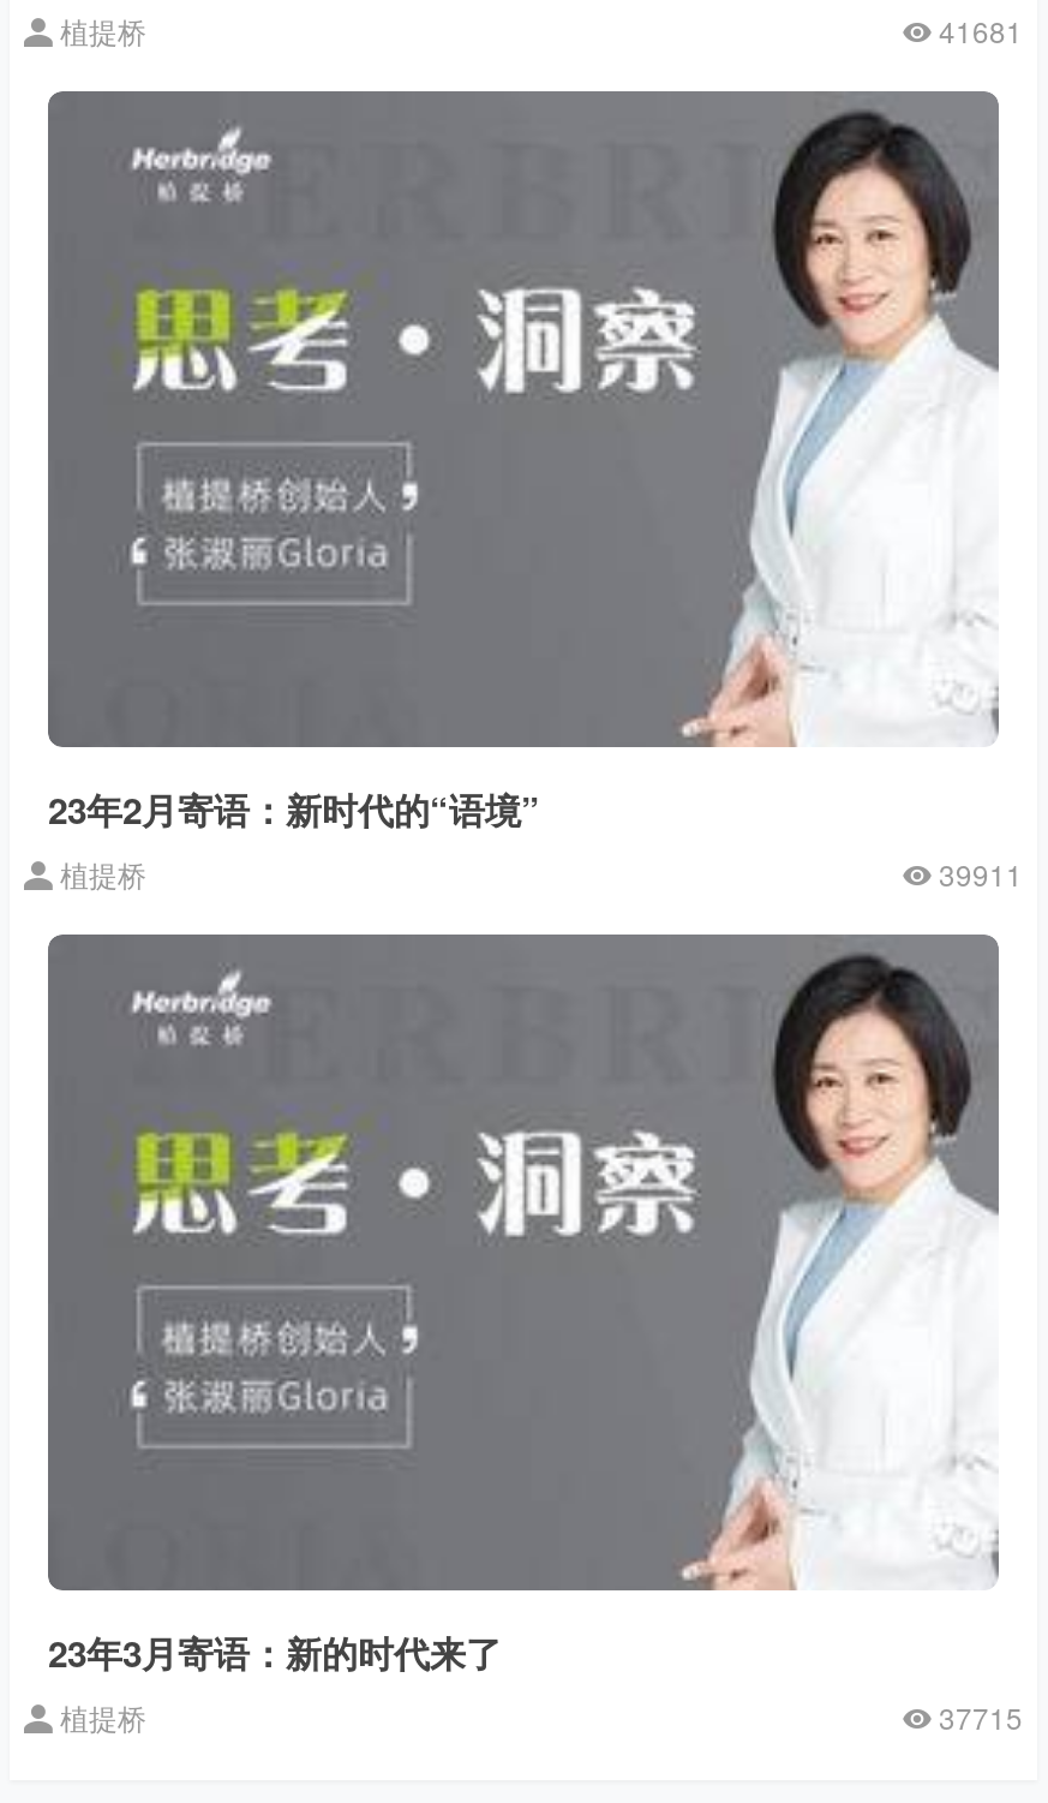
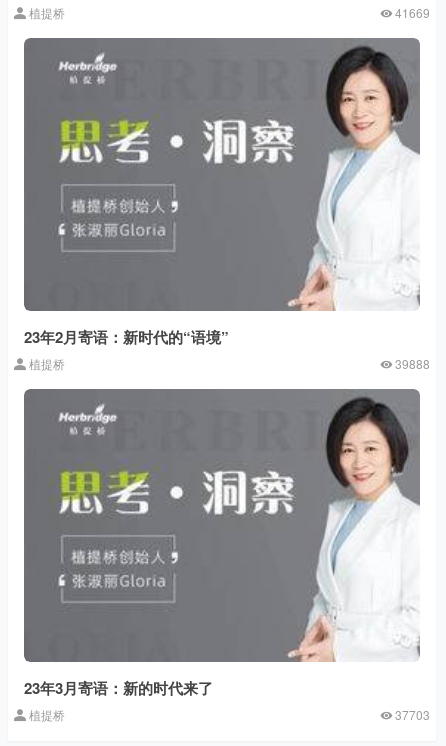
[932,8,1023,49] 41681 -> [392,3,430,20] 41669
[932,853,1023,893] 39911 -> [392,355,430,372] 39888
[932,1697,1023,1737] 37715 -> [392,706,430,723] 37703

